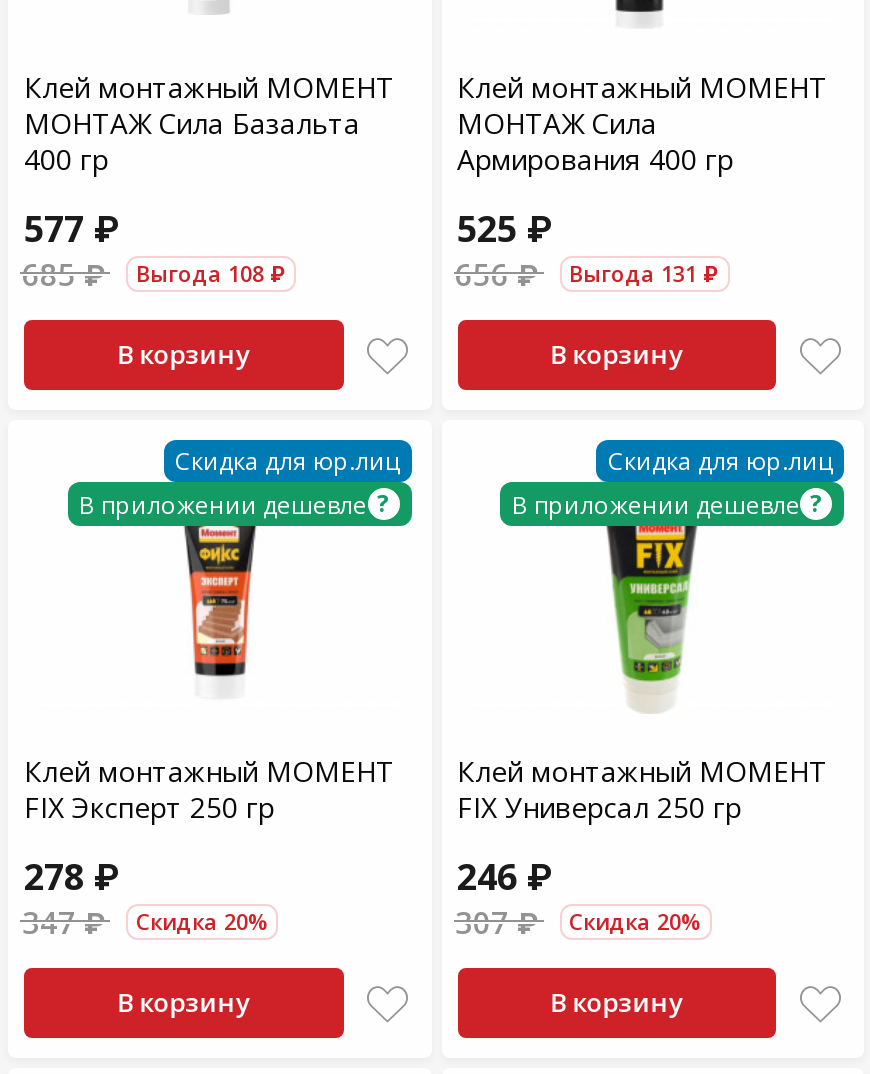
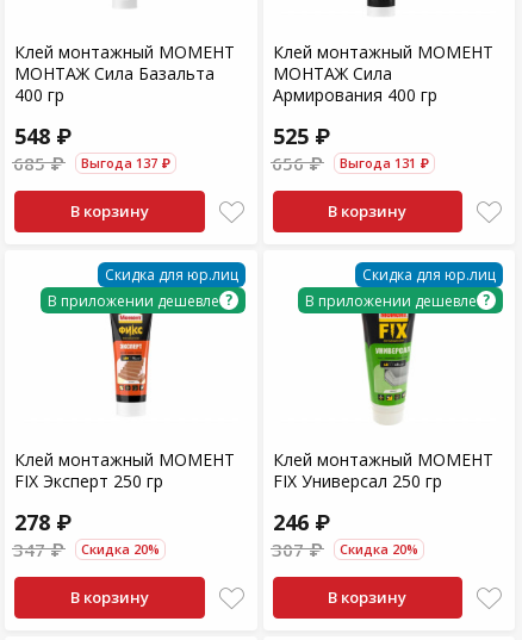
[24,204,120,252] 577 ₽ -> [14,122,72,150] 548 ₽
[136,258,286,288] Выгода 108 ₽ -> [81,154,170,172] Выгода 137 ₽

